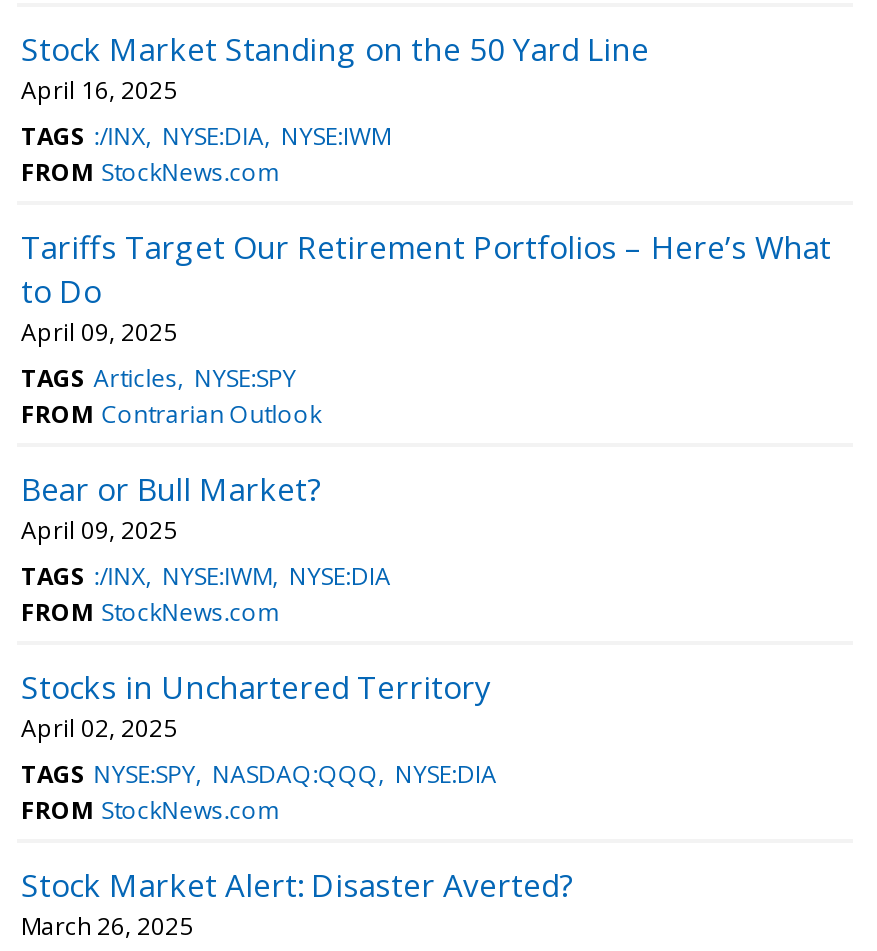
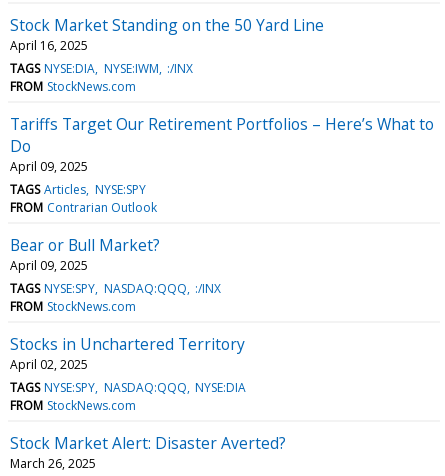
[21,119,391,153] TAGS :/INX NYSE:DIA NYSE:IWM -> [10,60,193,77] TAGS NYSE:DIA NYSE:IWM :/INX
[21,559,391,593] TAGS :/INX NYSE:IWM NYSE:DIA -> [10,280,221,297] TAGS NYSE:SPY NASDAQ:QQQ :/INX

